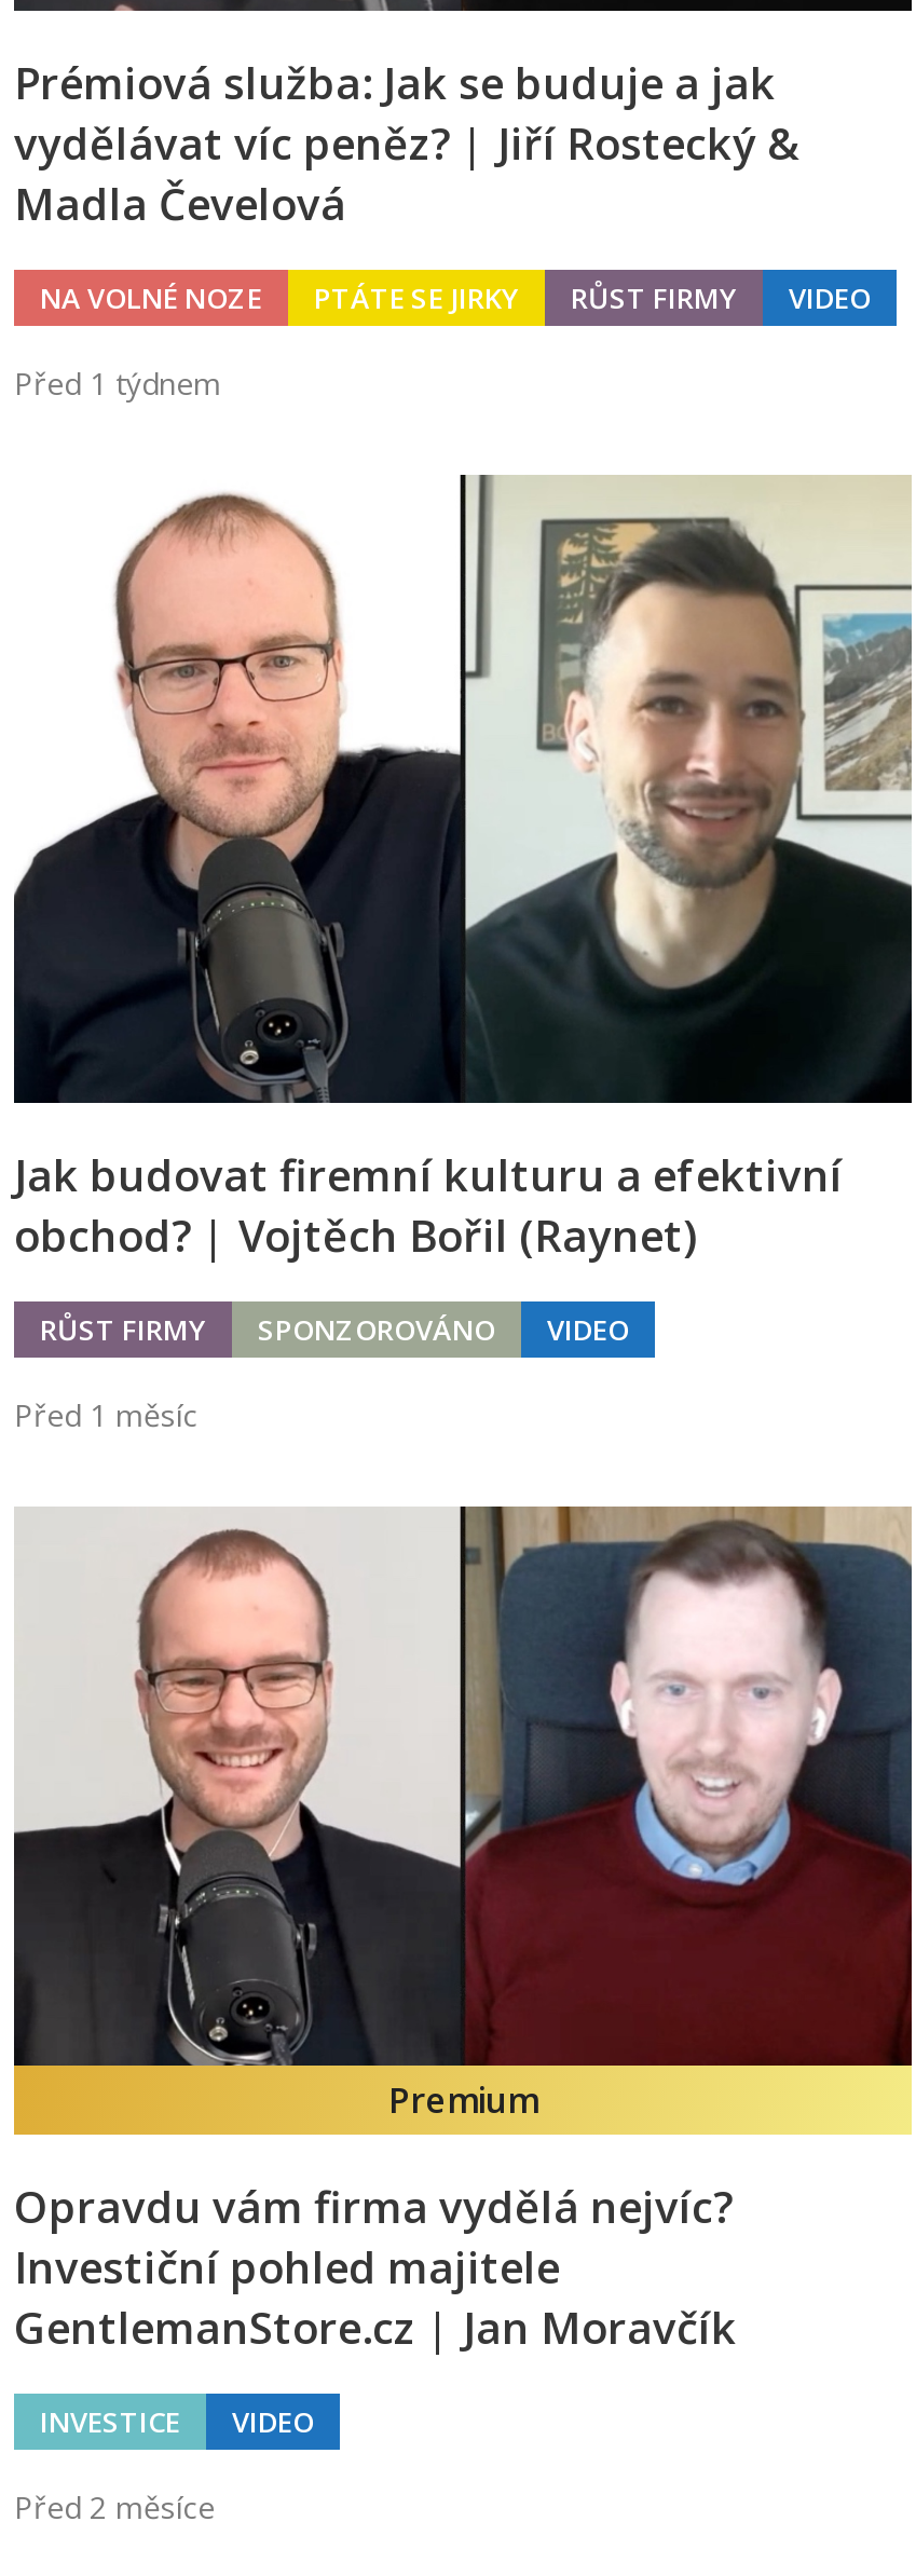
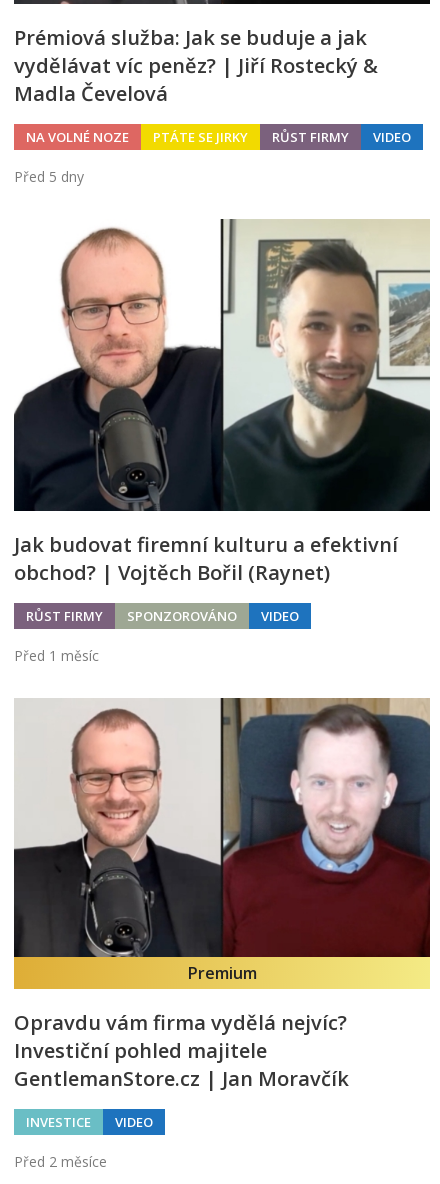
[14,361,221,402] Před 1 týdnem -> [14,167,84,186] Před 5 dny

